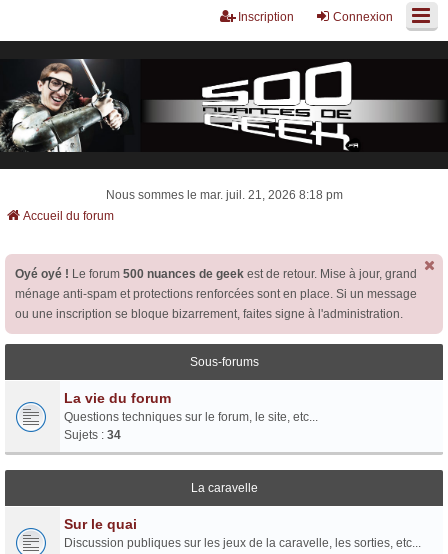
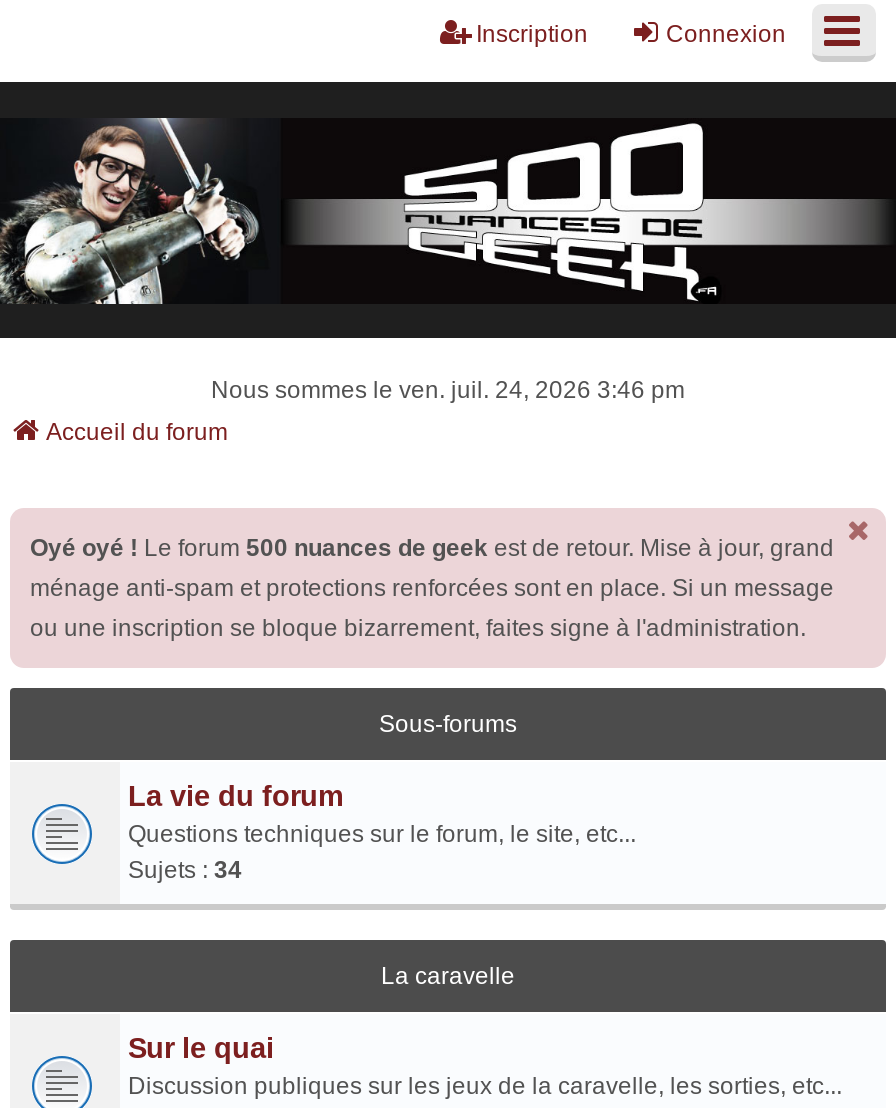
[105,188,342,202] Nous sommes le mar. juil. 21, 2026 8:18 pm -> [211,377,685,405] Nous sommes le ven. juil. 24, 2026 3:46 pm

